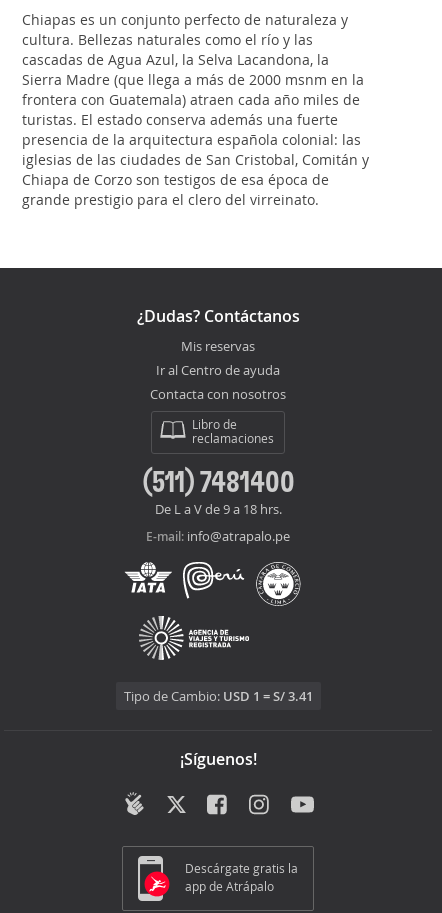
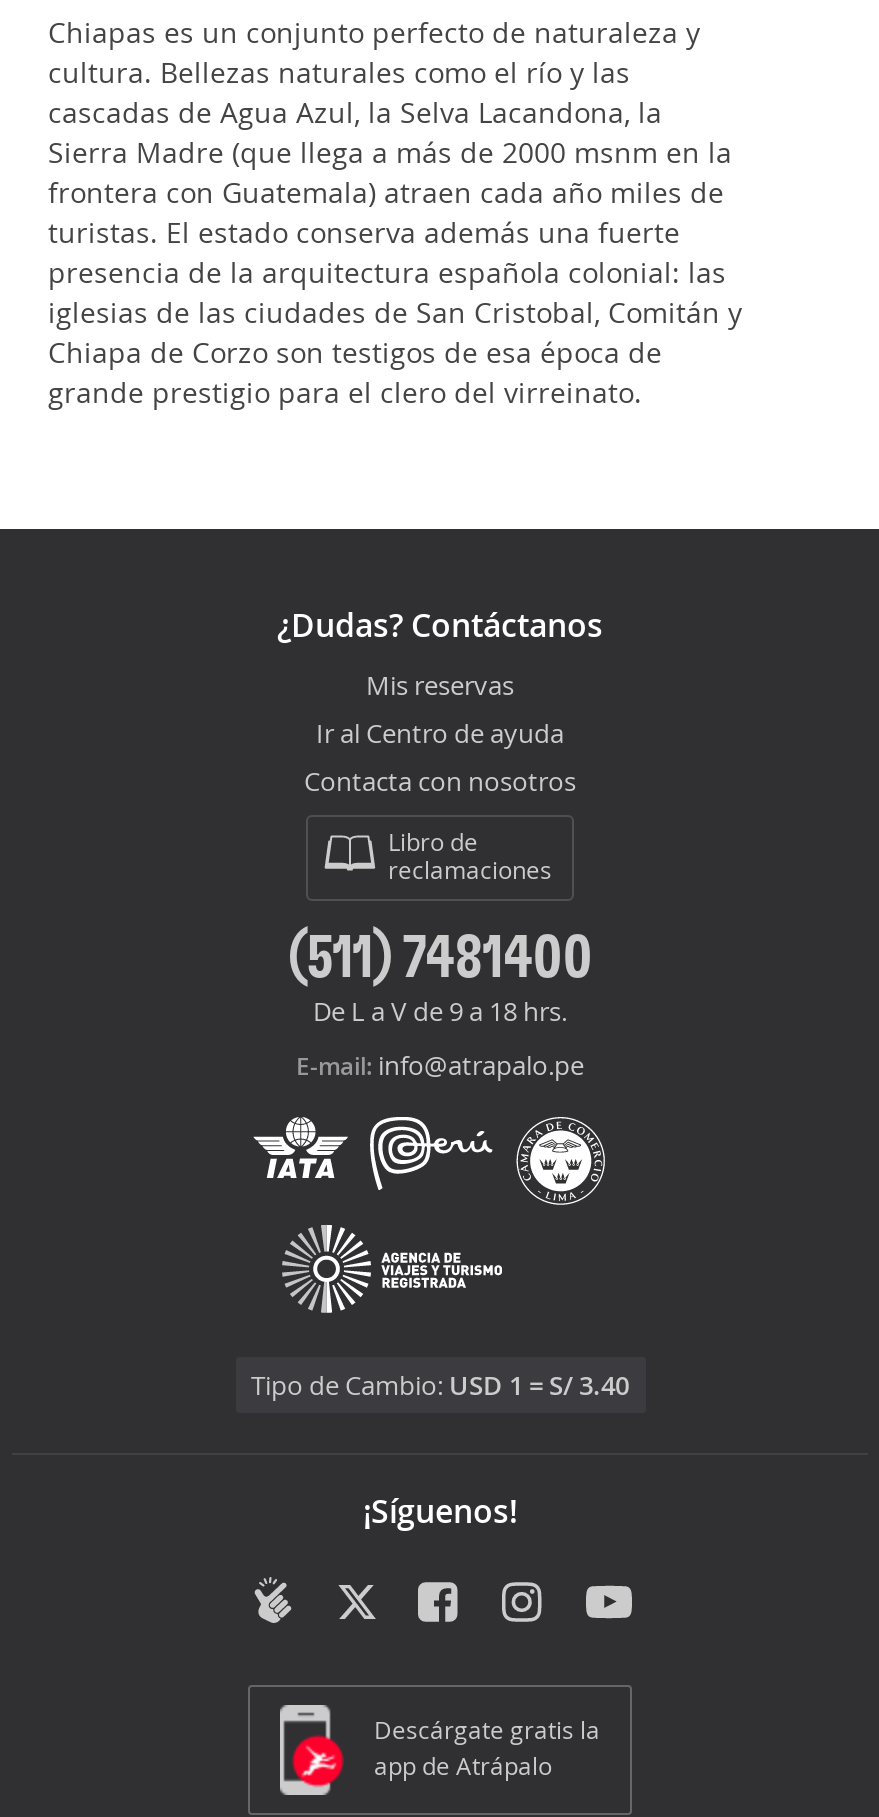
[123,687,312,705] Tipo de Cambio: USD 1 = S/ 3.41 -> [251,1367,629,1403] Tipo de Cambio: USD 1 = S/ 3.40

